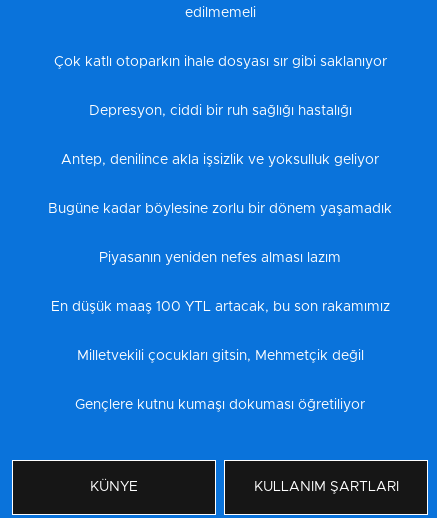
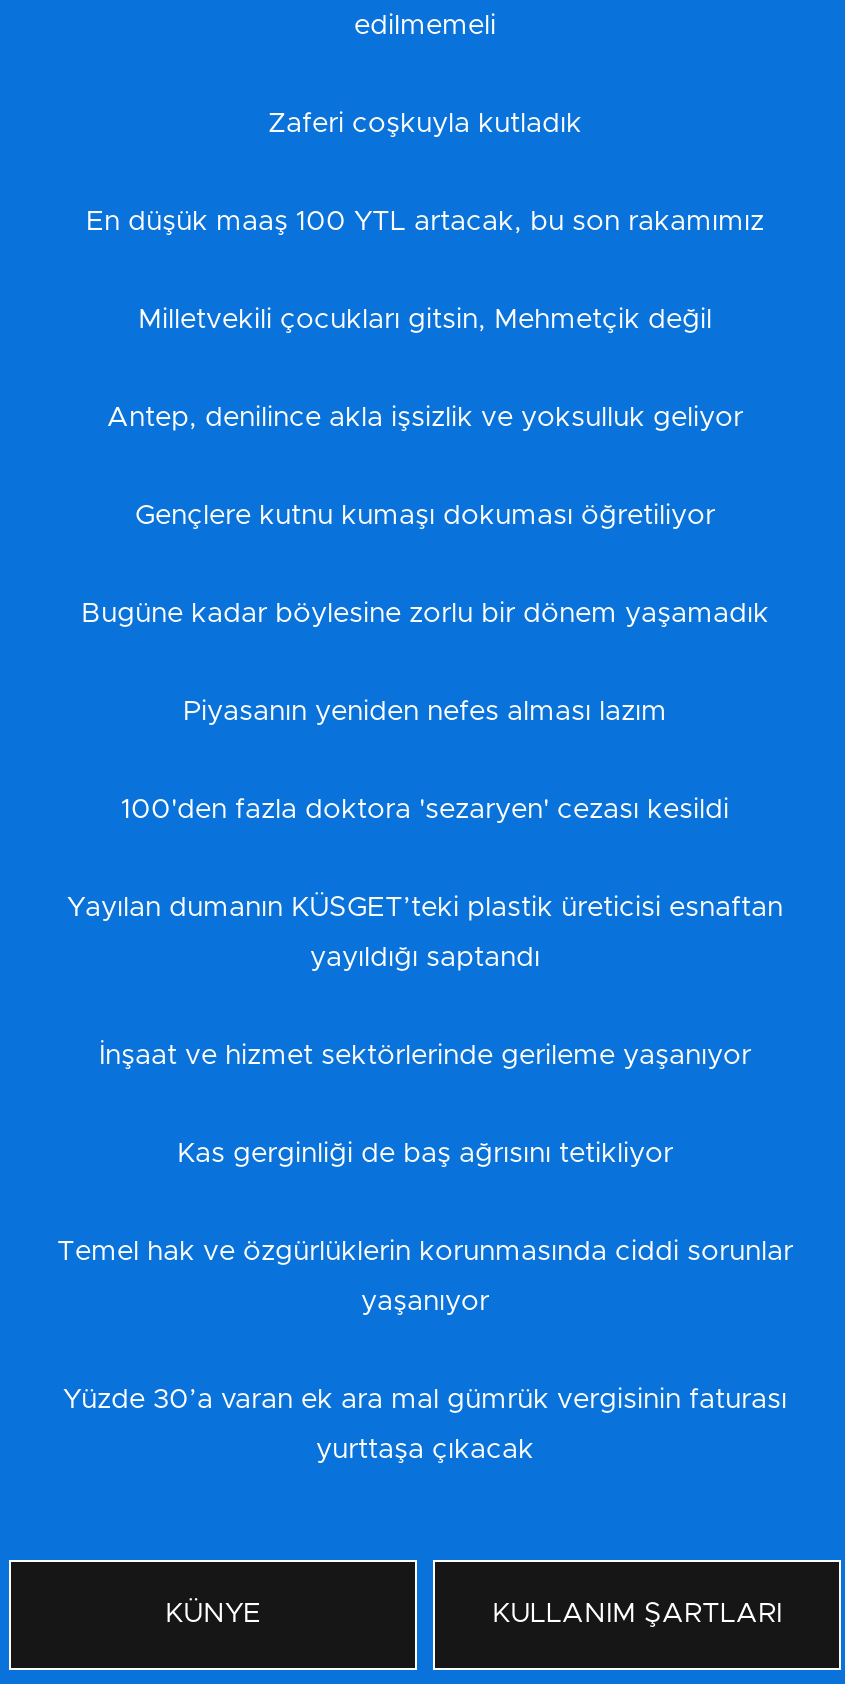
[53,55,386,118] Çok katlı otoparkın ihale dosyası sır gibi saklanıyor | Depresyon, ciddi bir ruh sağlığı hastalığı -> [268,110,582,138] Zaferi coşkuyla kutladık
none -> [57,796,793,1464] 100'den fazla doktora 'sezaryen' cezası kesildi | Yayılan dumanın KÜSGET’teki plastik üreticisi esnaftan | yayıldığı saptandı | İnşaat ve hizmet sektörlerinde gerileme yaşanıyor | Kas gerginliği de baş ağrısını tetikliyor | Temel hak ve özgürlüklerin korunmasında ciddi sorunlar | yaşanıyor | Yüzde 30’a varan ek ara mal gümrük vergisinin faturası | yurttaşa çıkacak
moved [50,300,389,363] -> [86,208,764,334]: En düşük maaş 100 YTL artacak, bu son rakamımız | Milletvekili çocukları gitsin, Mehmetçik değil
moved [75,398,365,412] -> [135,502,715,530]: Gençlere kutnu kumaşı dokuması öğretiliyor

